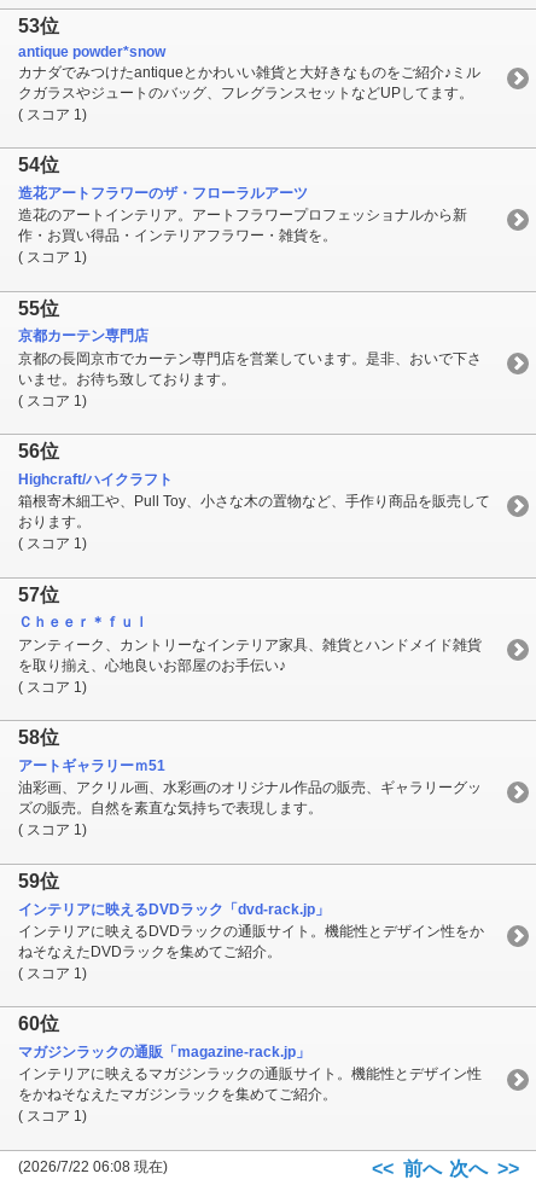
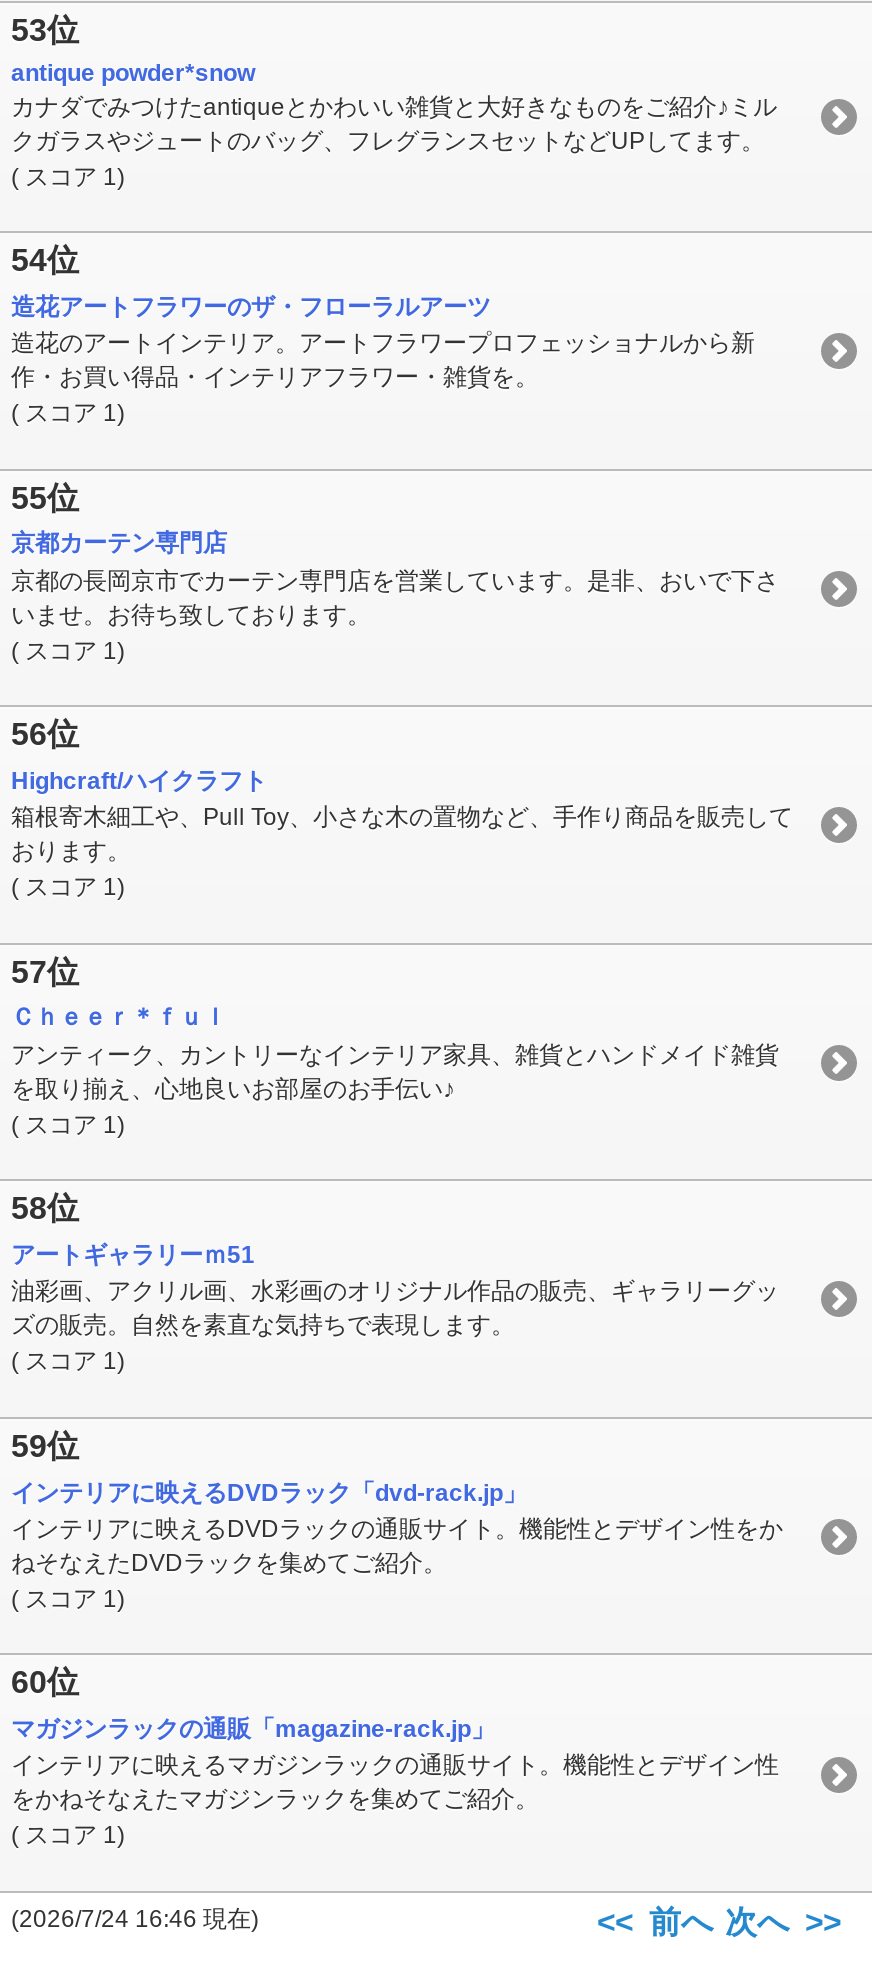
[18,1158,168,1175] (2026/7/22 06:08 現在) -> [11,1905,259,1933] (2026/7/24 16:46 現在)

